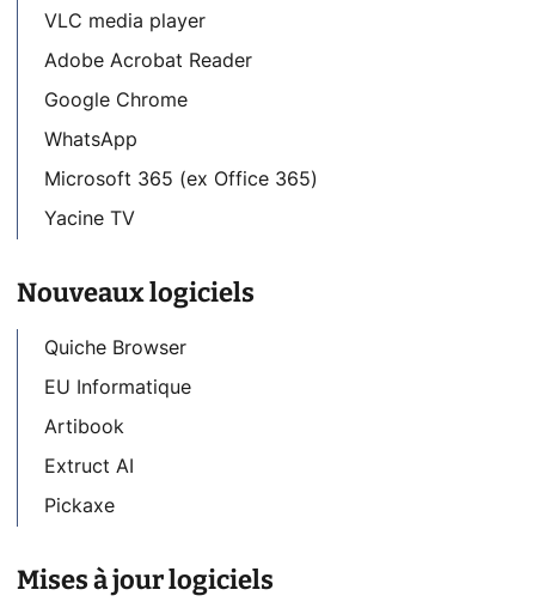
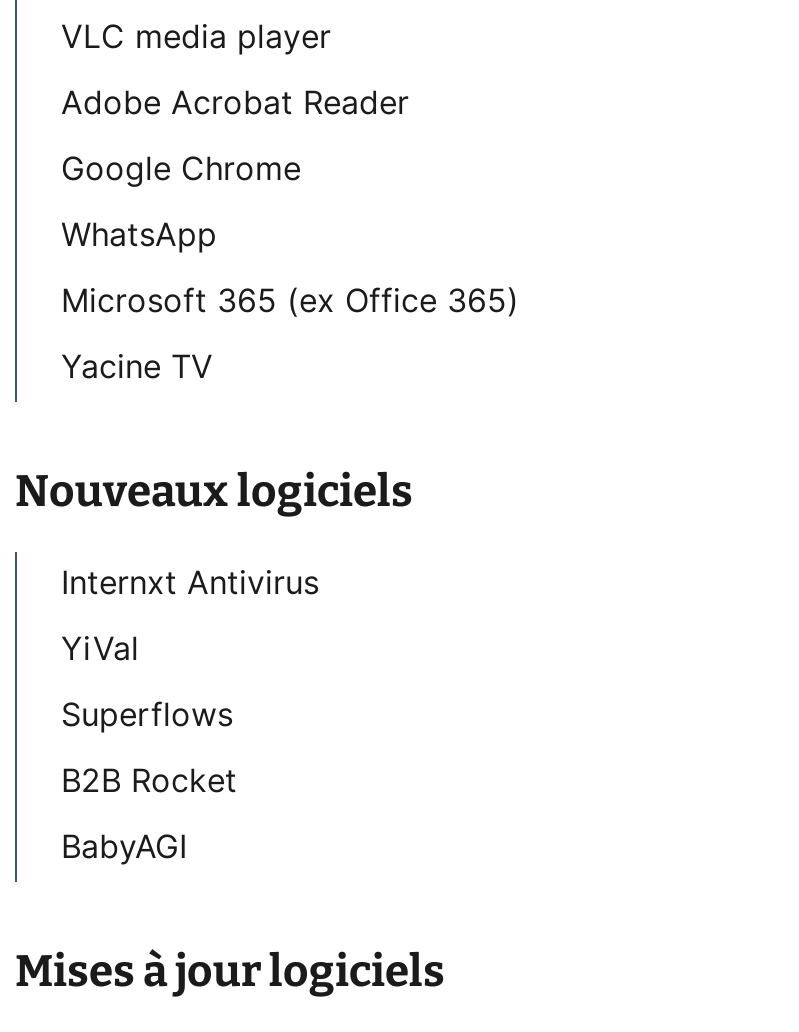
[44,338,186,358] Quiche Browser -> [61,567,319,599] Internxt Antivirus
[44,378,191,397] EU Informatique -> [61,633,139,665] YiVal
[44,417,124,437] Artibook -> [61,699,233,731] Superflows
[44,457,134,476] Extruct AI -> [61,765,237,797] B2B Rocket
[44,496,115,515] Pickaxe -> [61,831,187,863] BabyAGI

